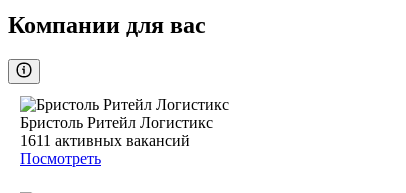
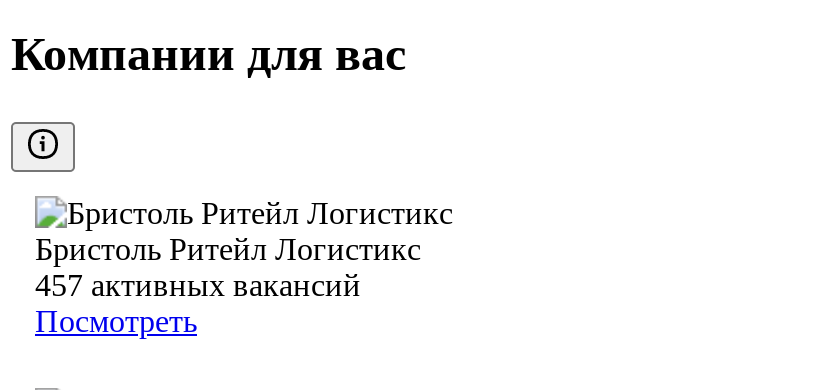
[20,132,190,149] 1611 активных вакансий -> [35,269,361,303] 457 активных вакансий

